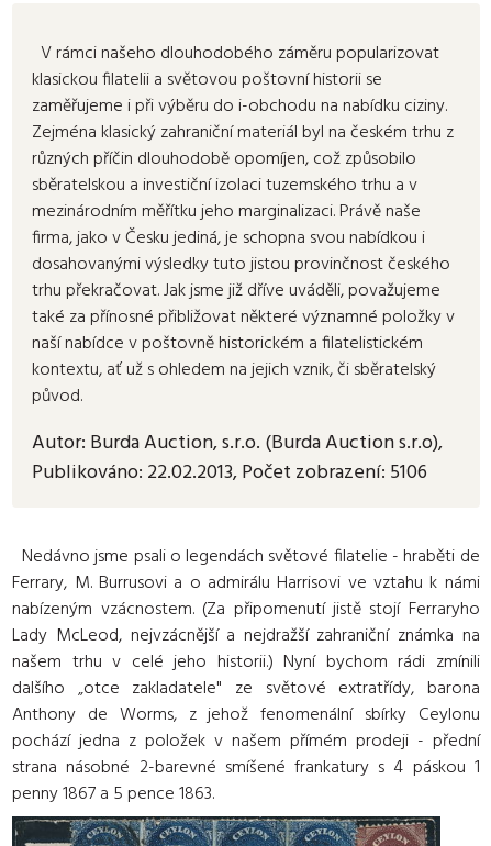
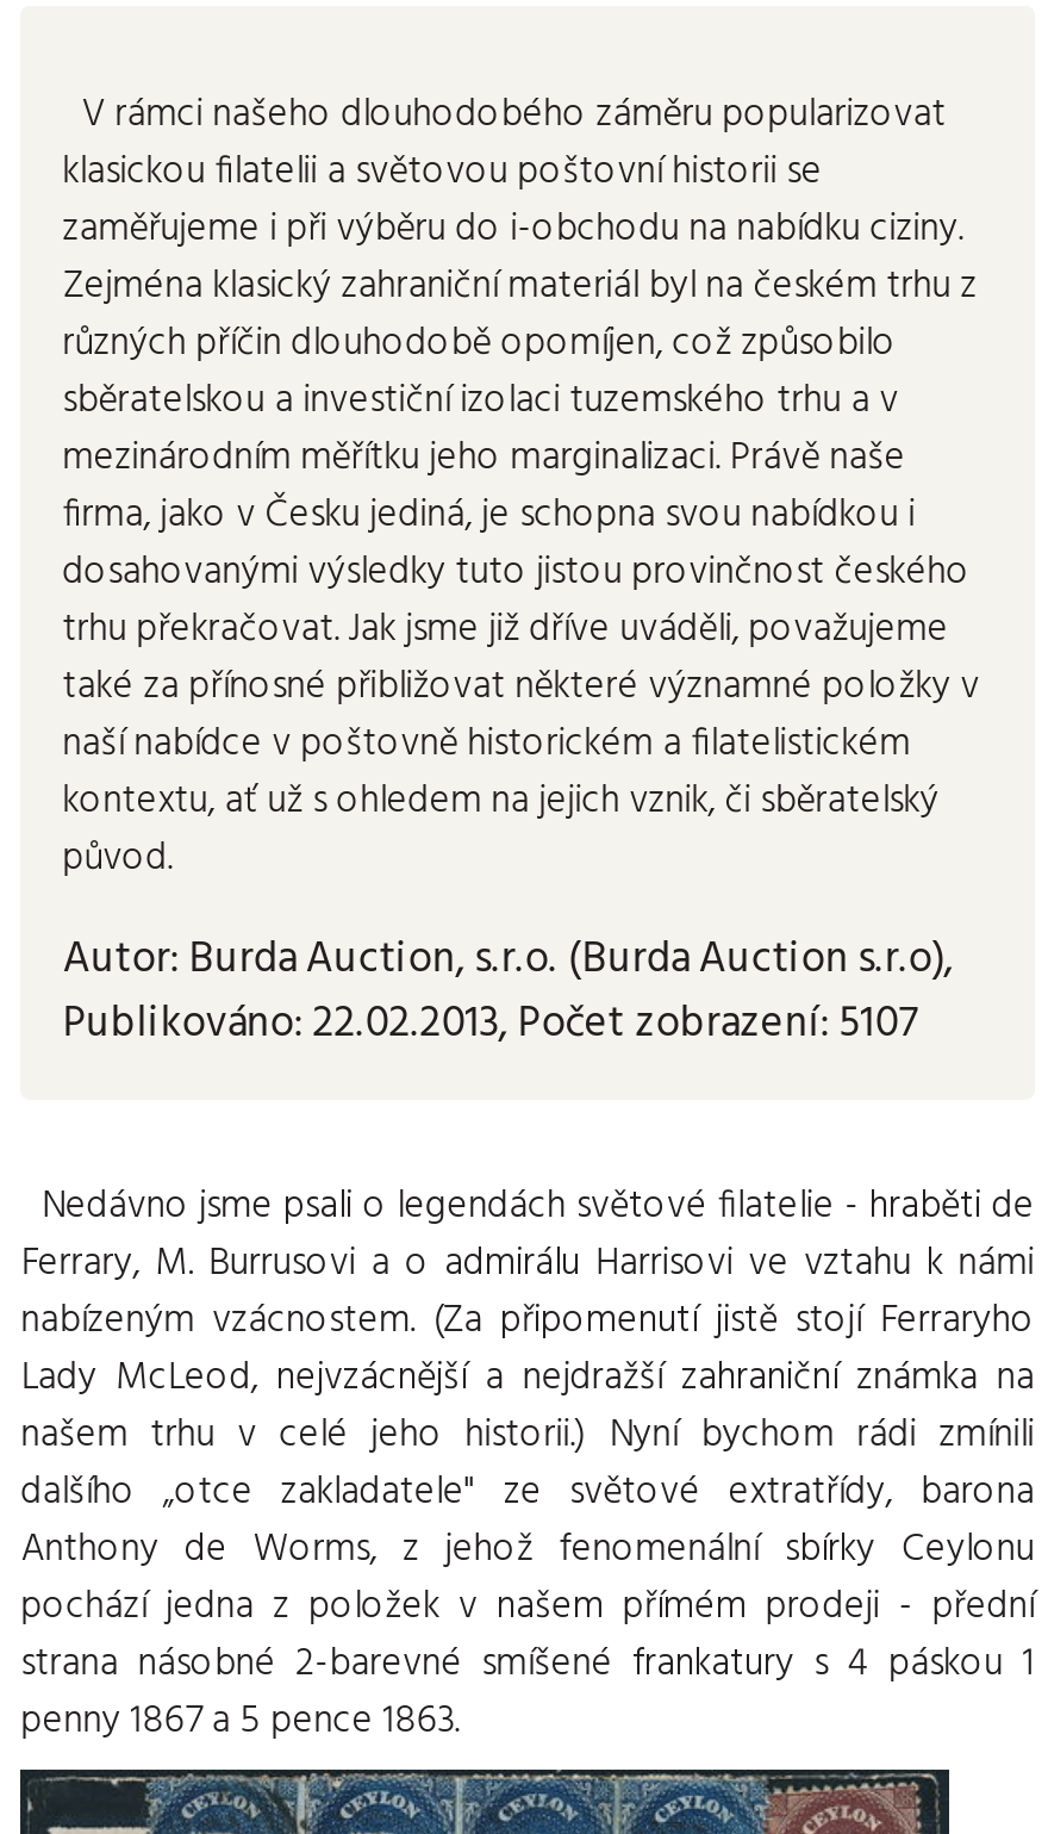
[32,457,427,489] Publikováno: 22.02.2013, Počet zobrazení: 5106 -> [62,991,922,1060] Publikováno: 22.02.2013, Počet zobrazení: 5107

